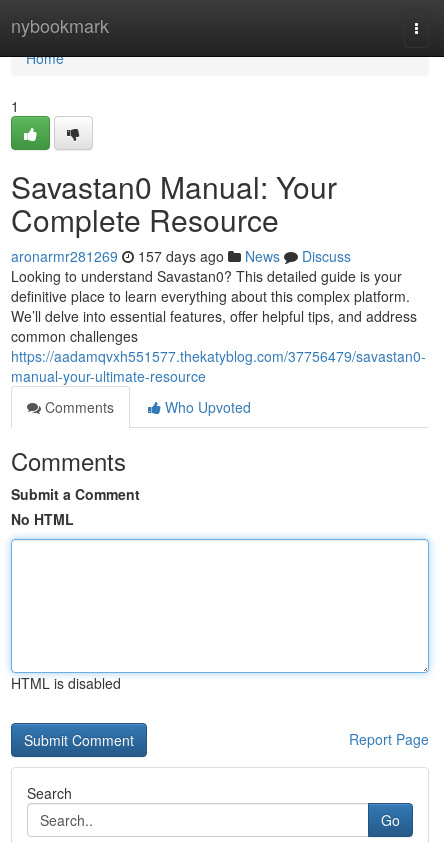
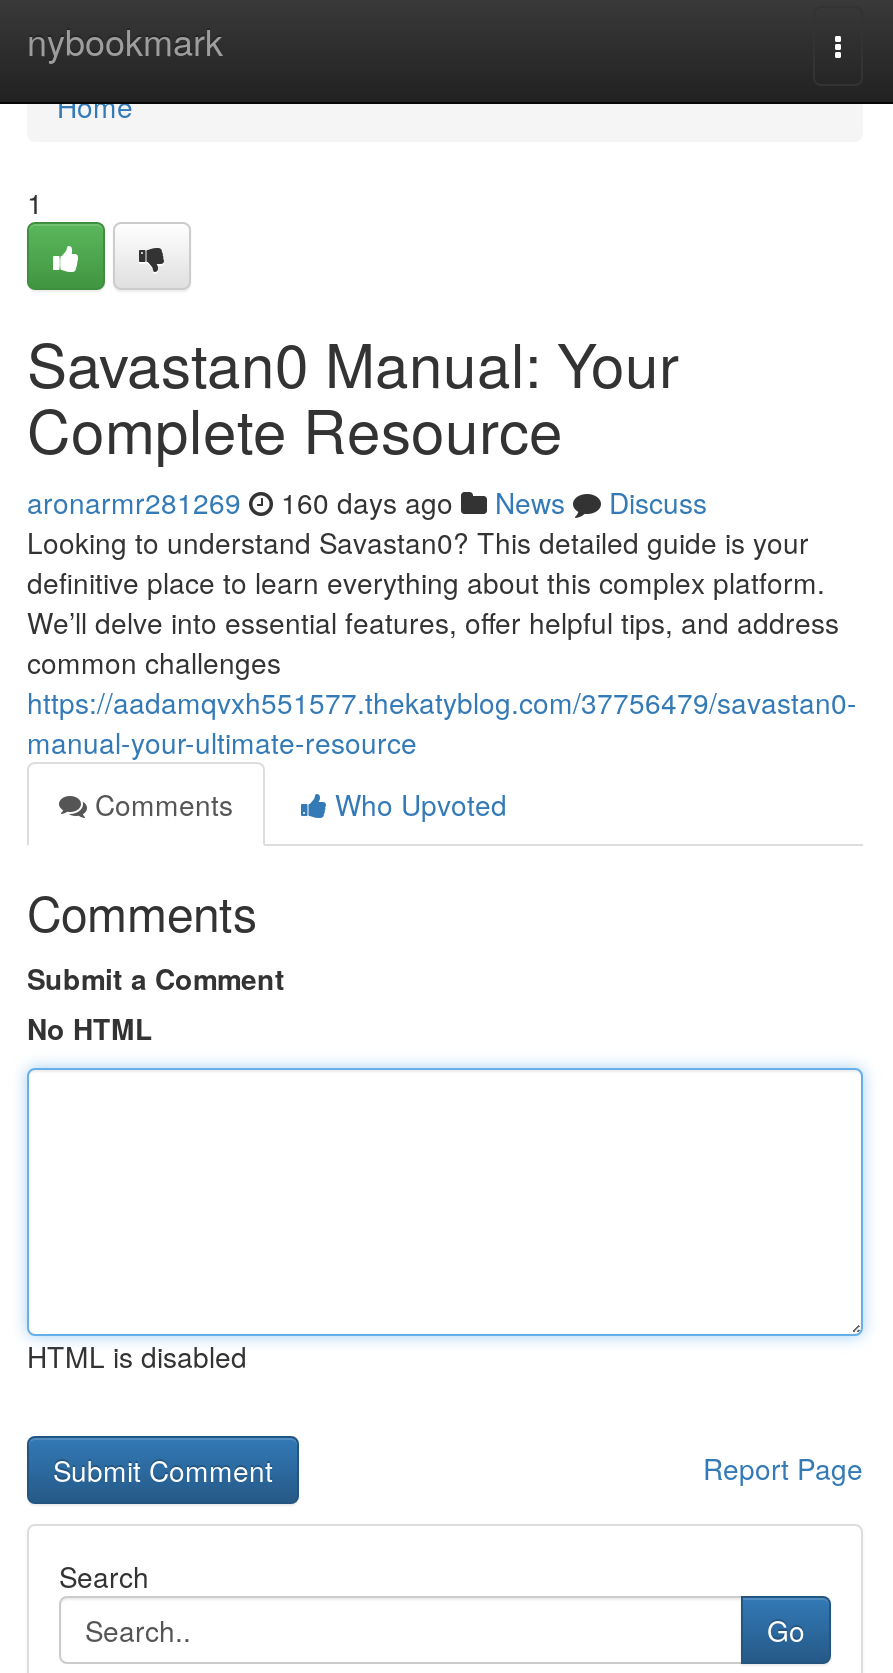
[11,246,351,266] aronarmr281269 157 days ago News Discuss -> [27,482,707,522] aronarmr281269 160 days ago News Discuss

